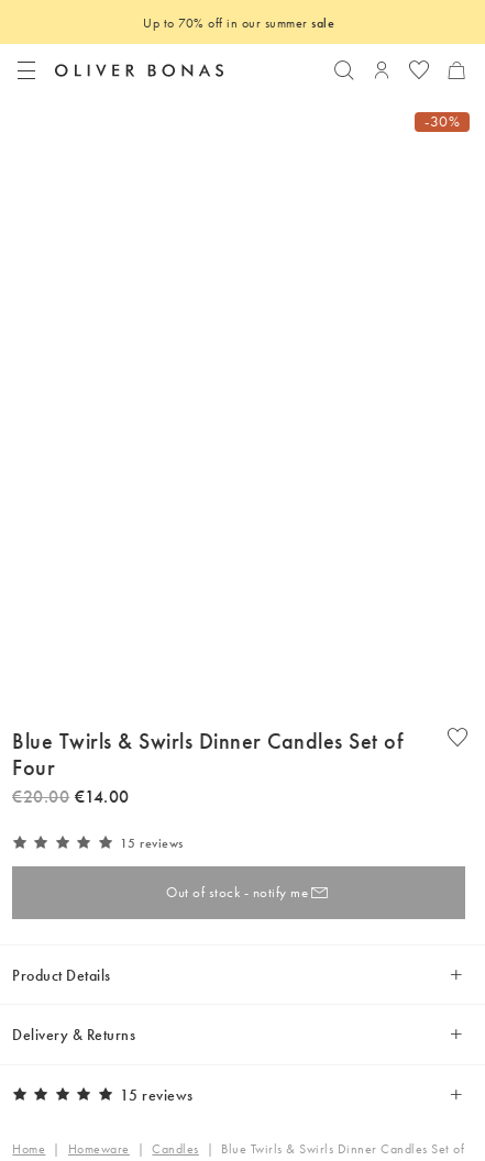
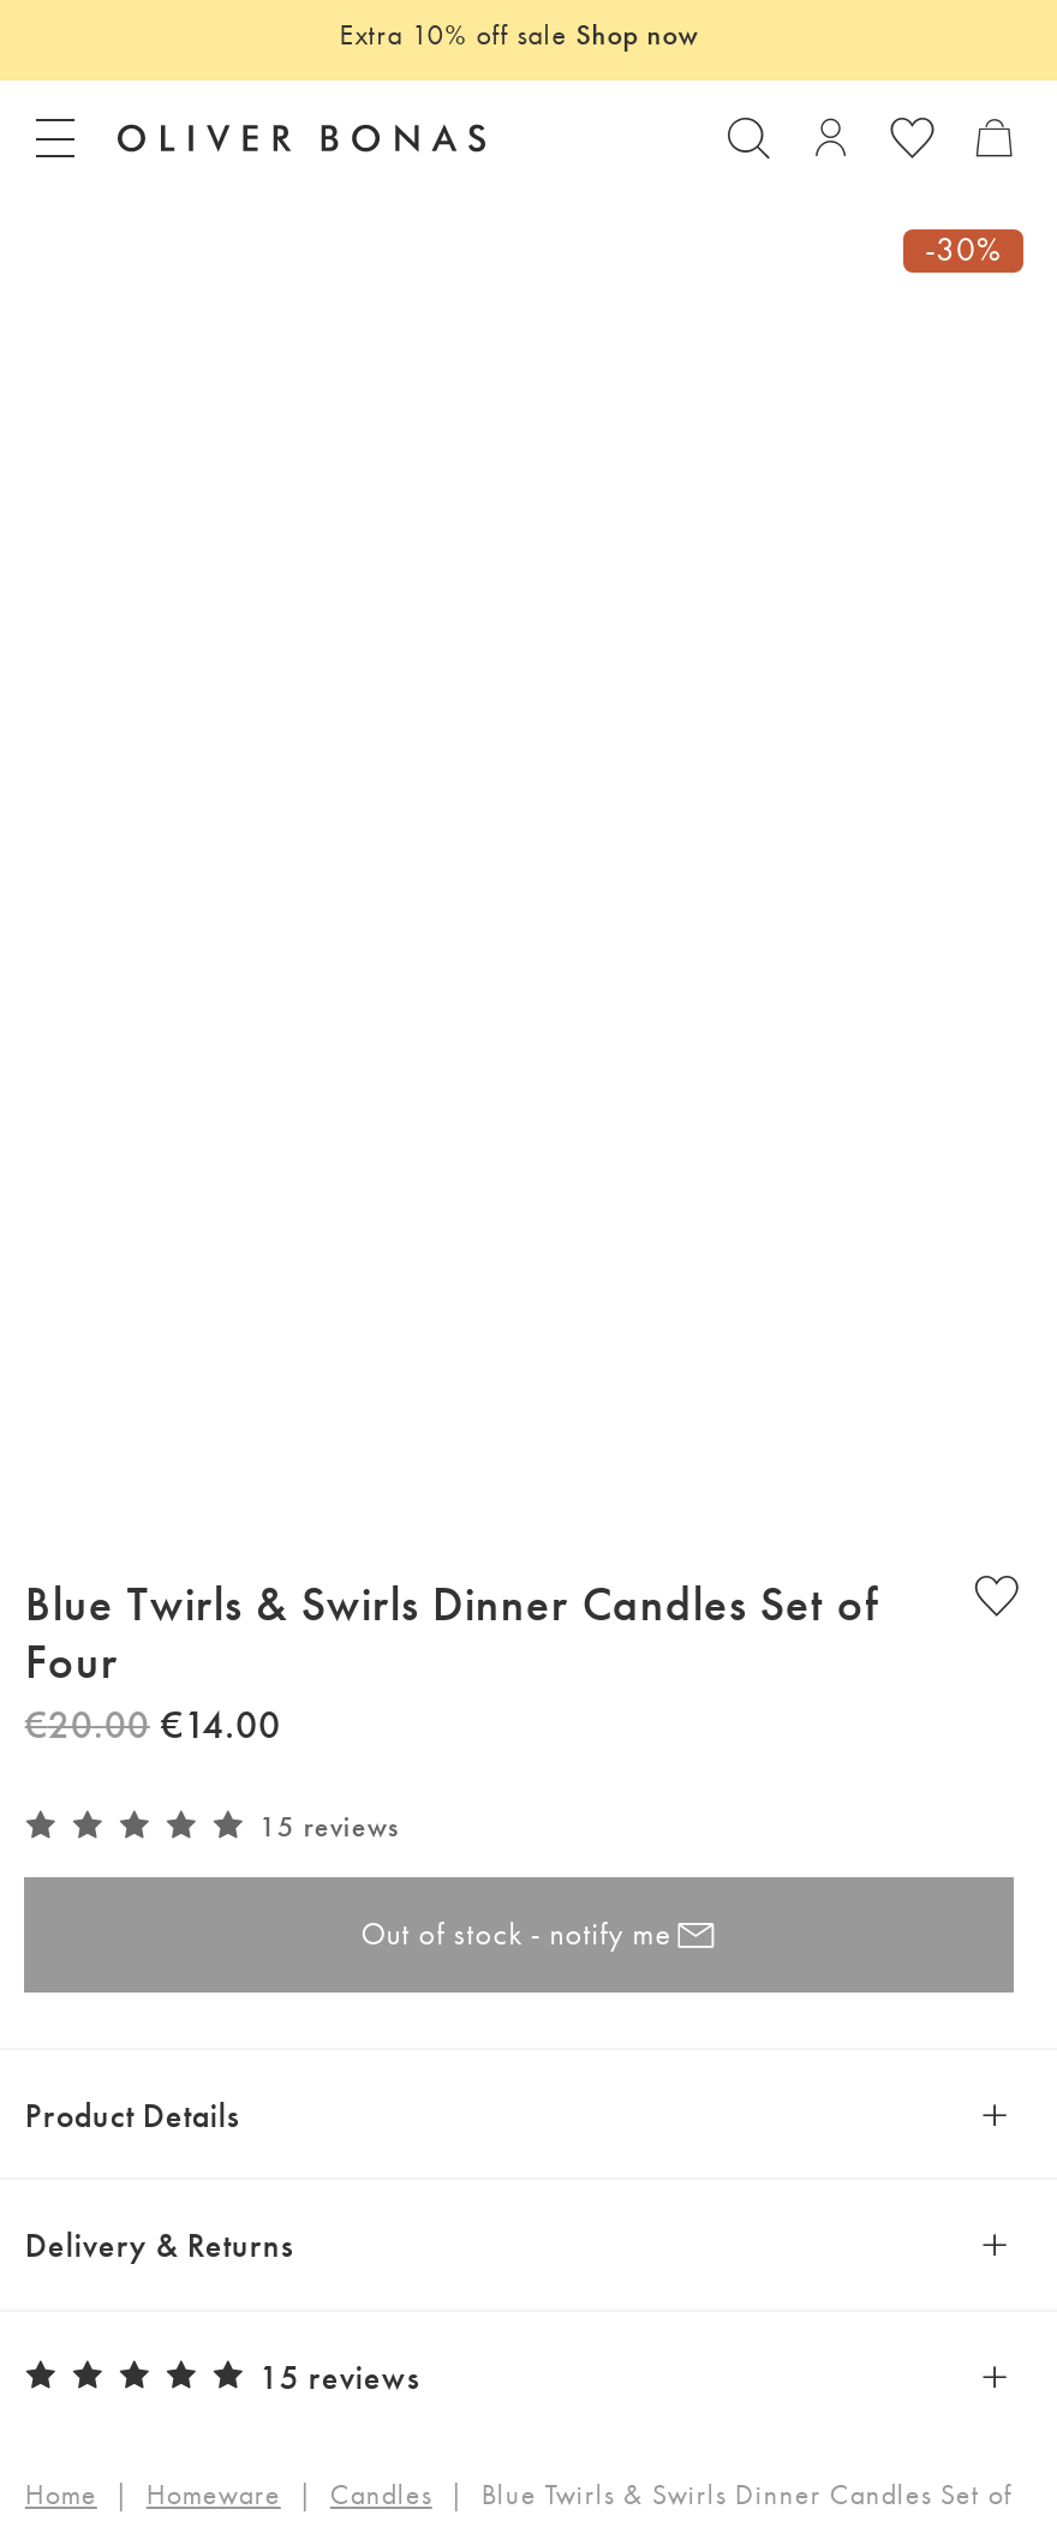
[143,14,334,32] Up to 70% off in our summer sale -> [339,15,699,53] Extra 10% off sale Shop now

